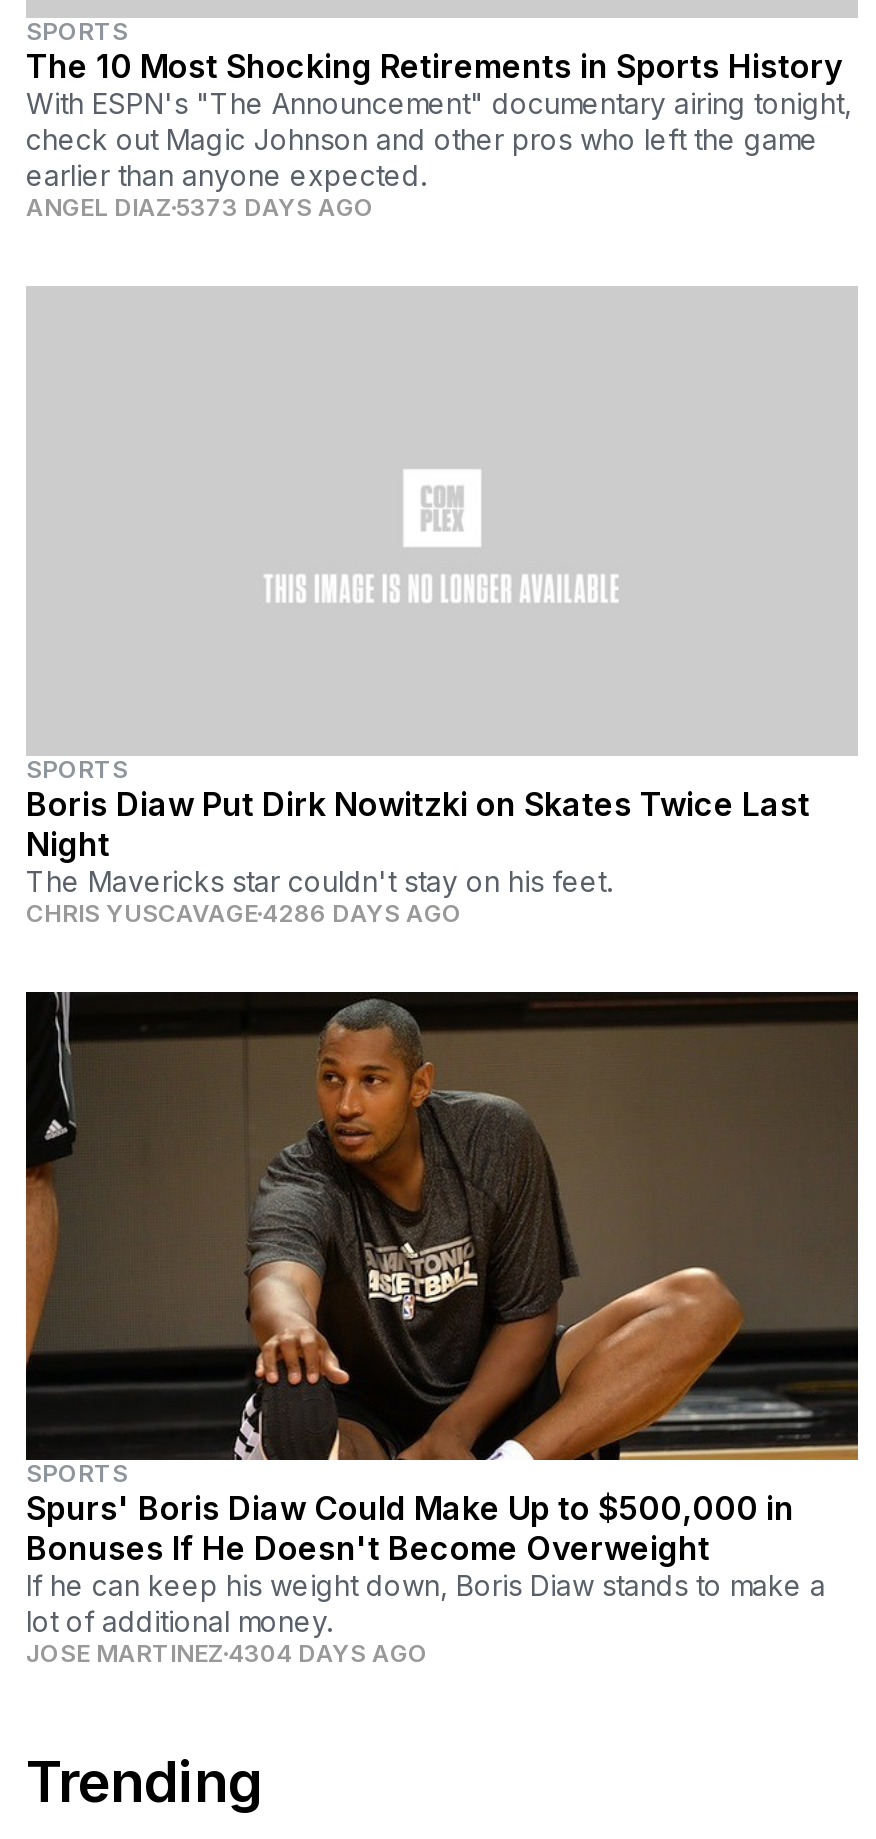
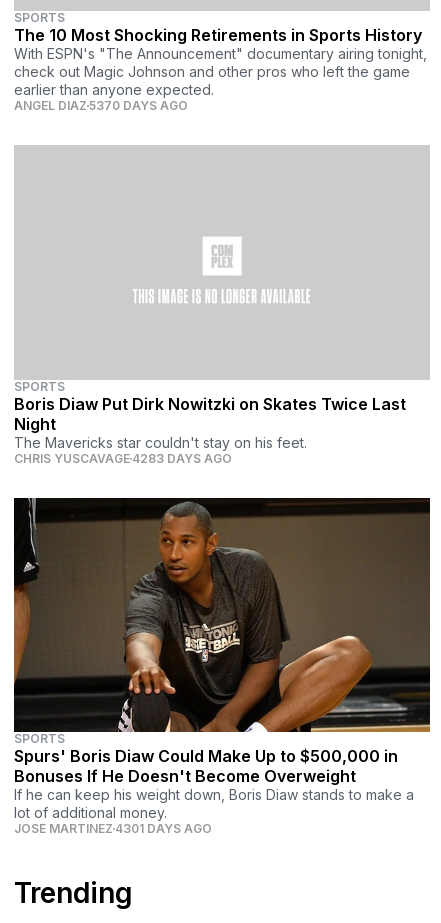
[26,193,374,223] ANGEL DIAZ 5373 DAYS AGO -> [14,98,188,113] ANGEL DIAZ 5370 DAYS AGO
[26,897,462,927] CHRIS YUSCAVAGE 4286 DAYS AGO -> [14,451,232,466] CHRIS YUSCAVAGE 4283 DAYS AGO
[26,1638,428,1668] JOSE MARTINEZ 4304 DAYS AGO -> [14,821,212,836] JOSE MARTINEZ 4301 DAYS AGO

